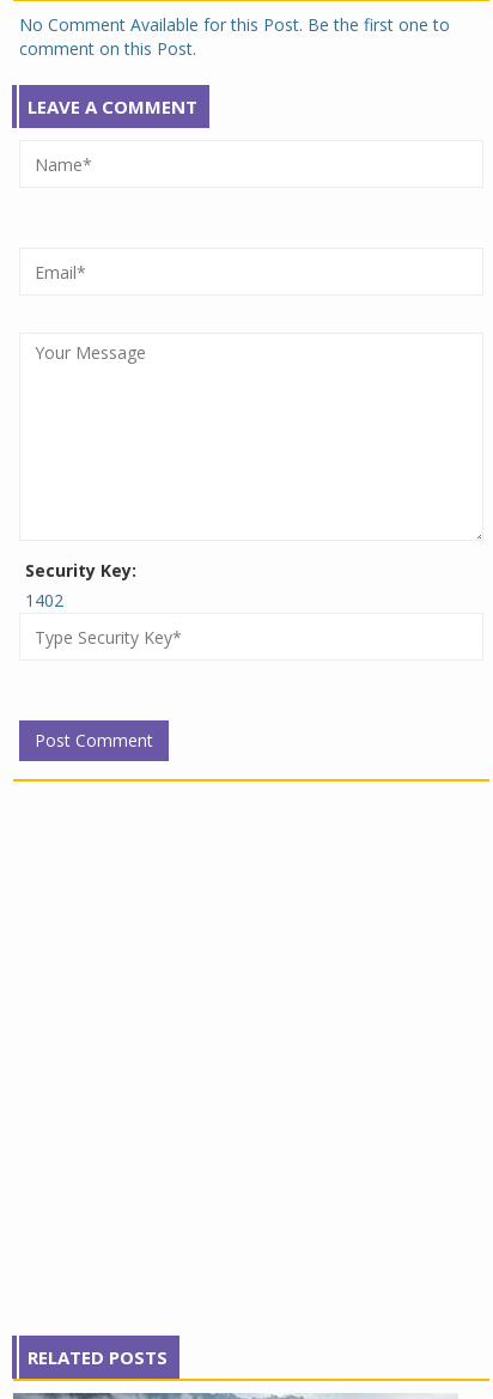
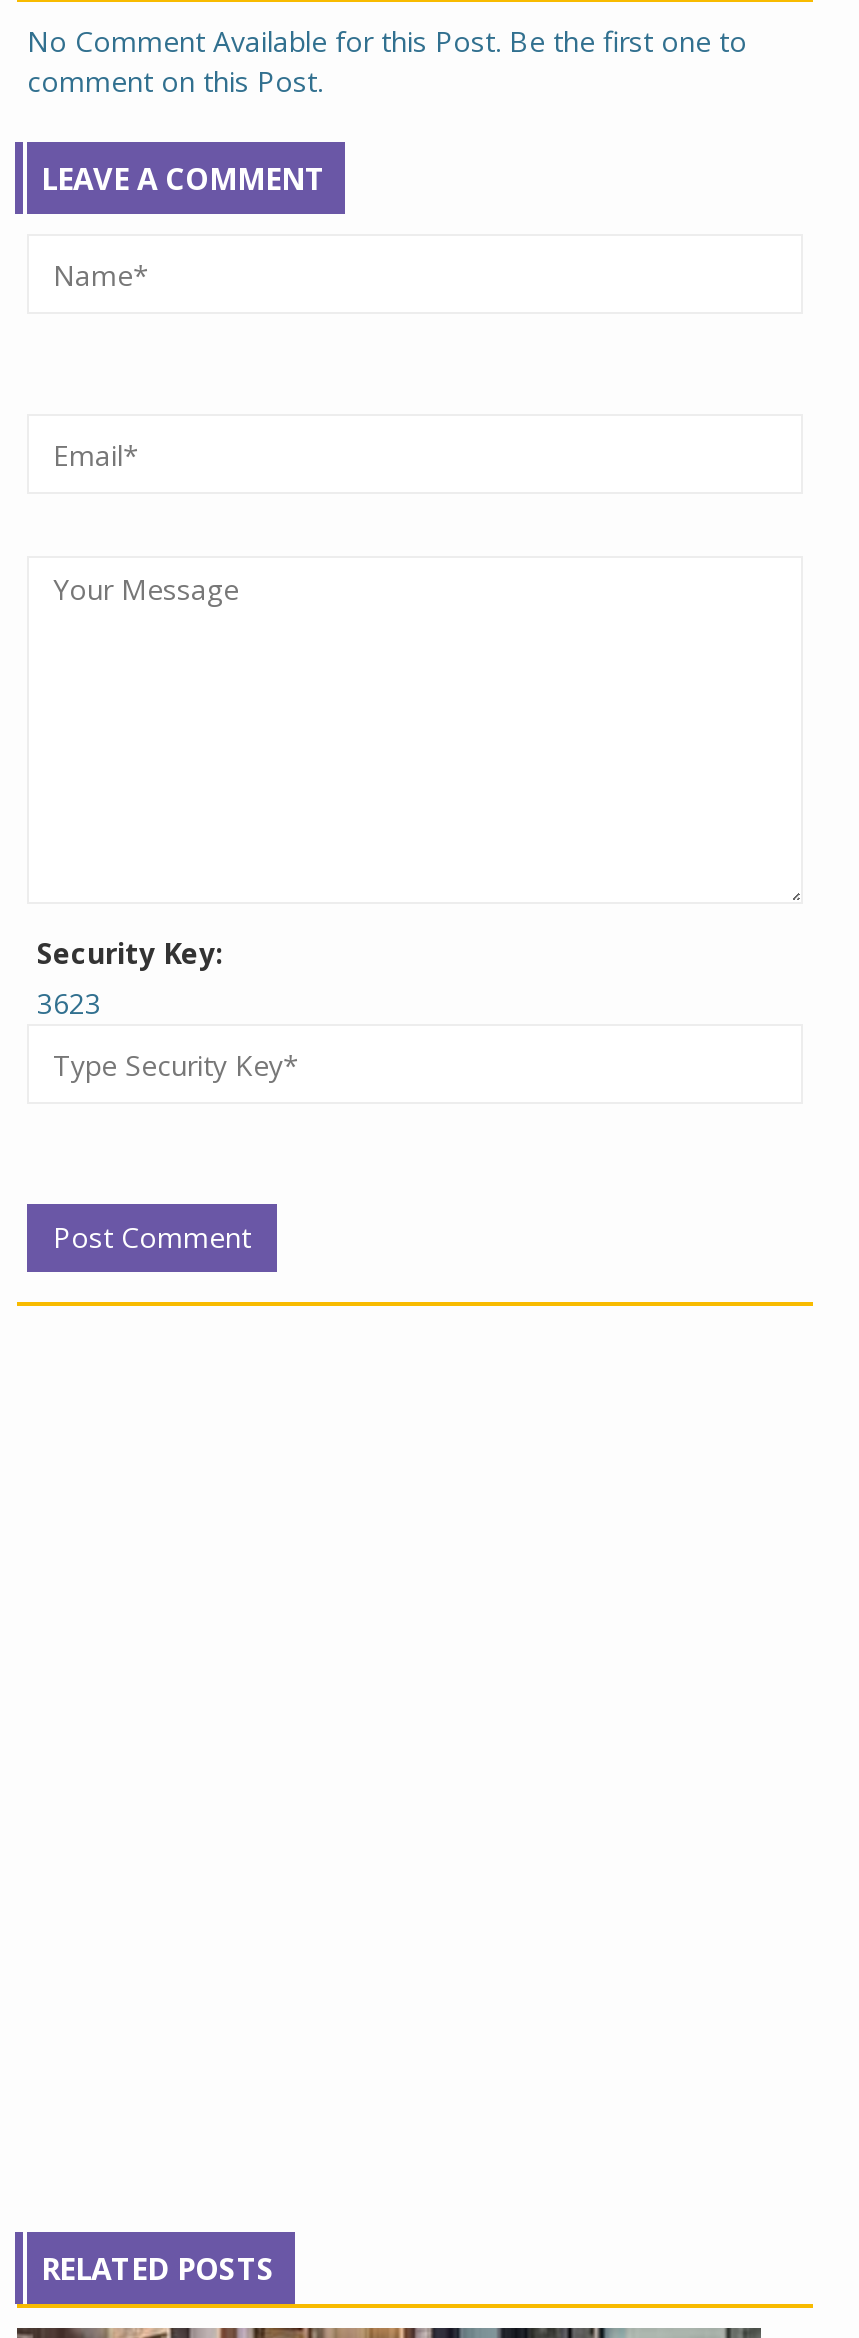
[25,589,63,612] 1402 -> [37,985,101,1023] 3623

